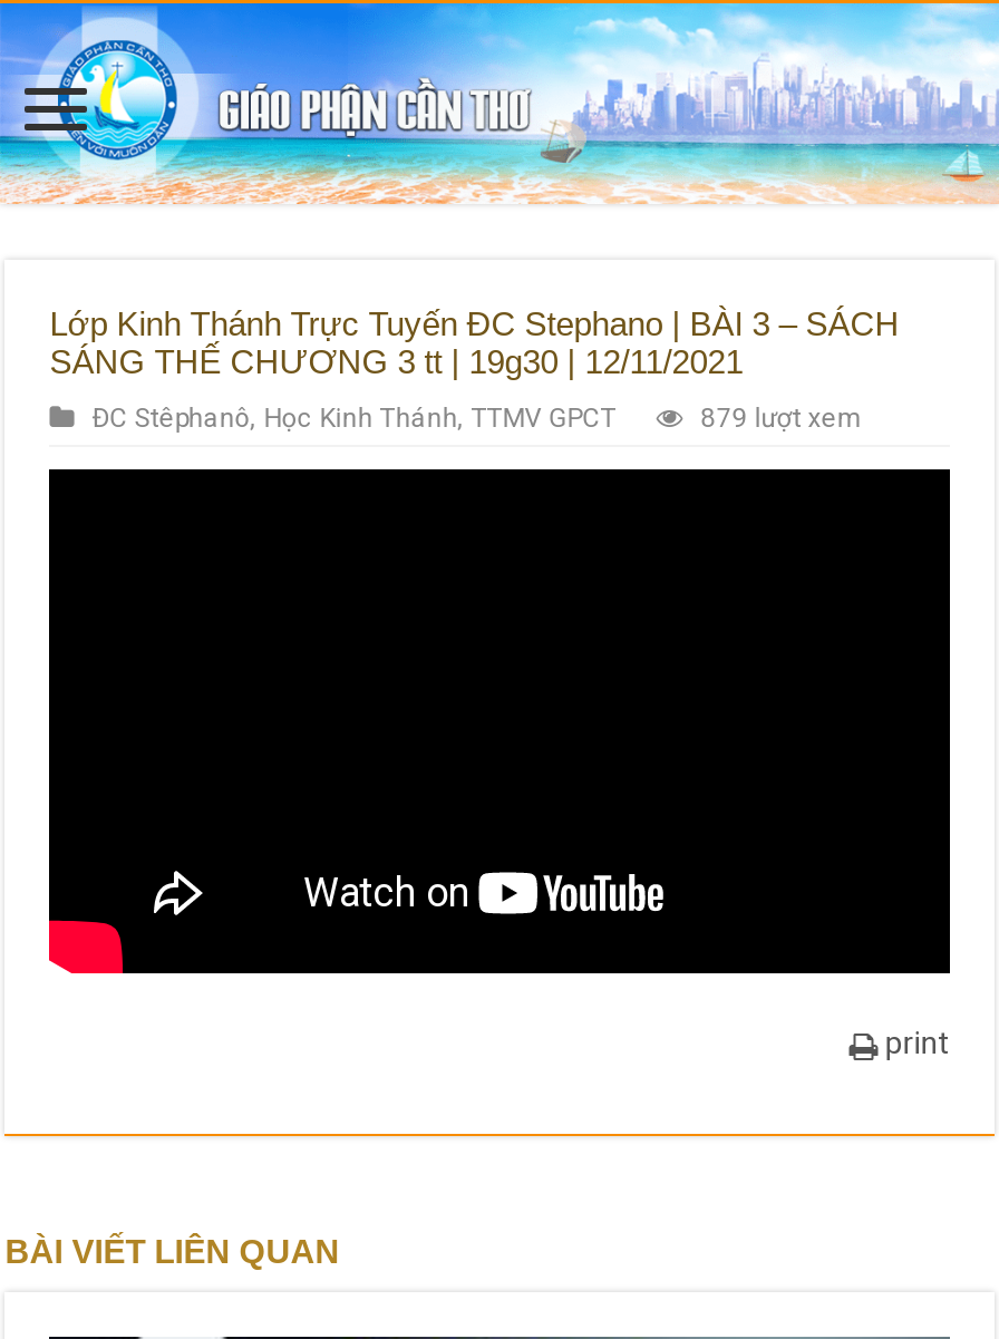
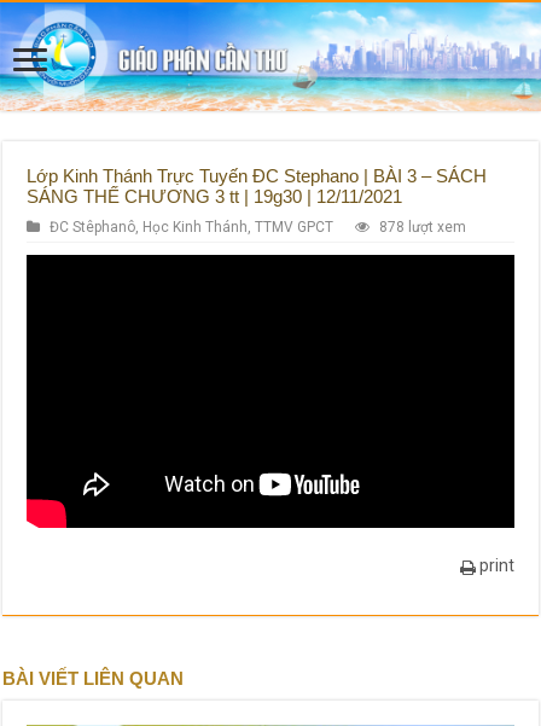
[701,402,861,433] 879 lượt xem -> [379,218,466,235] 878 lượt xem

